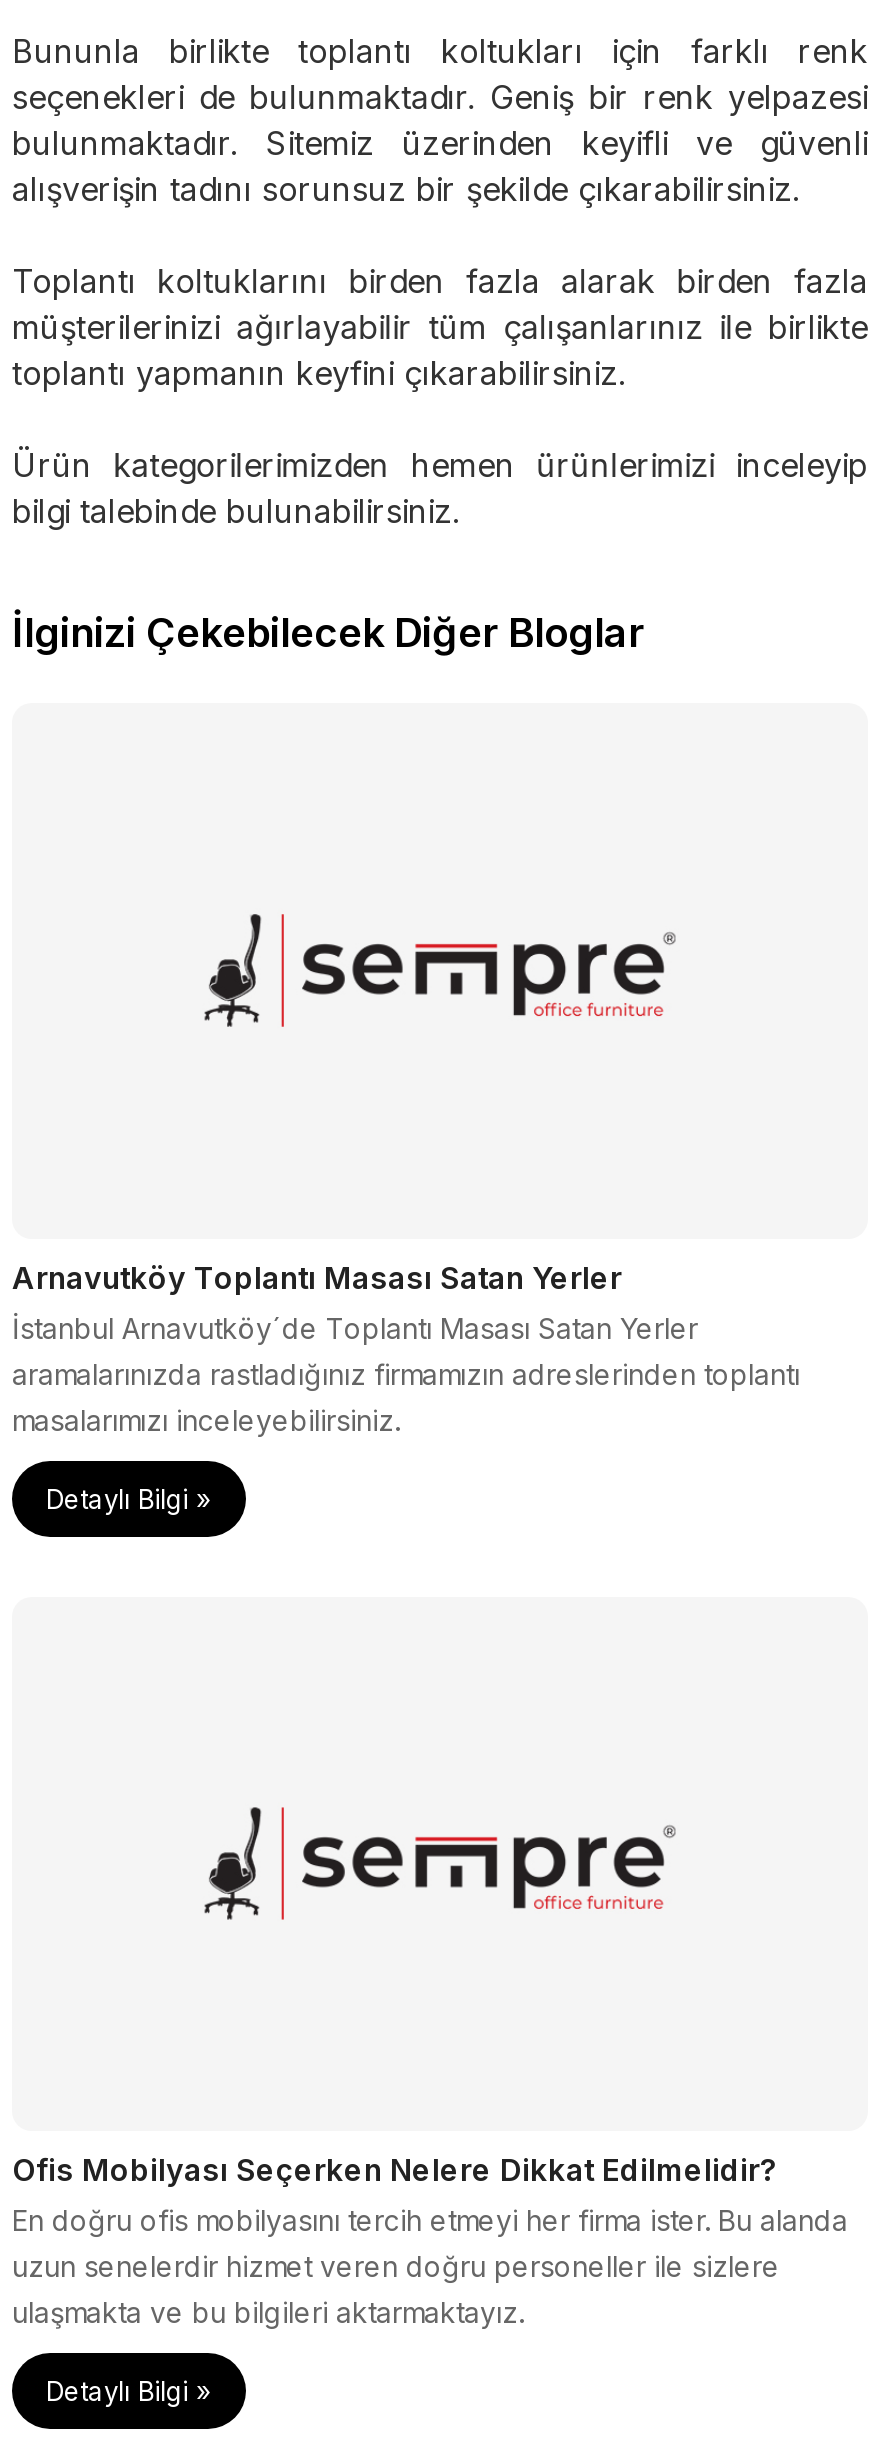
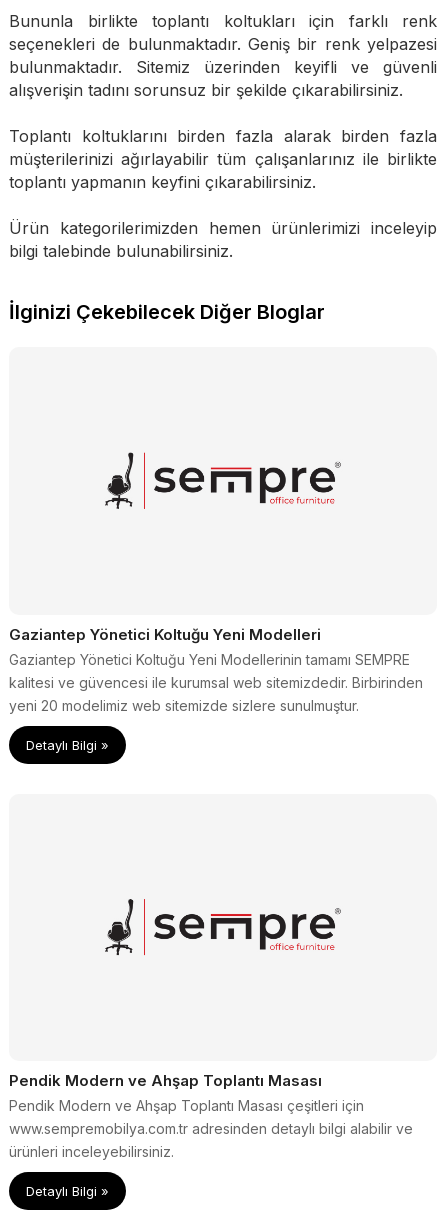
[12,1259,800,1437] Arnavutköy Toplantı Masası Satan Yerler | İstanbul Arnavutköy´de Toplantı Masası Satan Yerler | aramalarınızda rastladığınız firmamızın adreslerinden toplantı | masalarımızı inceleyebilirsiniz. -> [9,625,423,714] Gaziantep Yönetici Koltuğu Yeni Modelleri | Gaziantep Yönetici Koltuğu Yeni Modellerinin tamamı SEMPRE | kalitesi ve güvencesi ile kurumsal web sitemizdedir. Birbirinden | yeni 20 modelimiz web sitemizde sizlere sunulmuştur.
[12,2151,848,2329] Ofis Mobilyası Seçerken Nelere Dikkat Edilmelidir? | En doğru ofis mobilyasını tercih etmeyi her firma ister. Bu alanda | uzun senelerdir hizmet veren doğru personeller ile sizlere | ulaşmakta ve bu bilgileri aktarmaktayız. -> [9,1071,413,1160] Pendik Modern ve Ahşap Toplantı Masası | Pendik Modern ve Ahşap Toplantı Masası çeşitleri için | www.sempremobilya.com.tr adresinden detaylı bilgi alabilir ve | ürünleri inceleyebilirsiniz.

